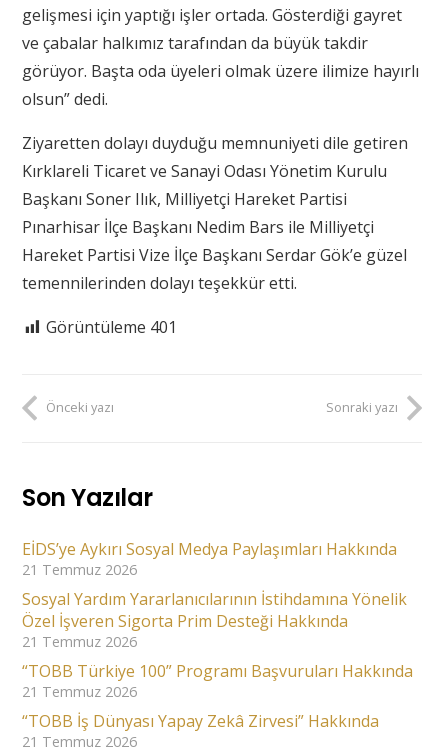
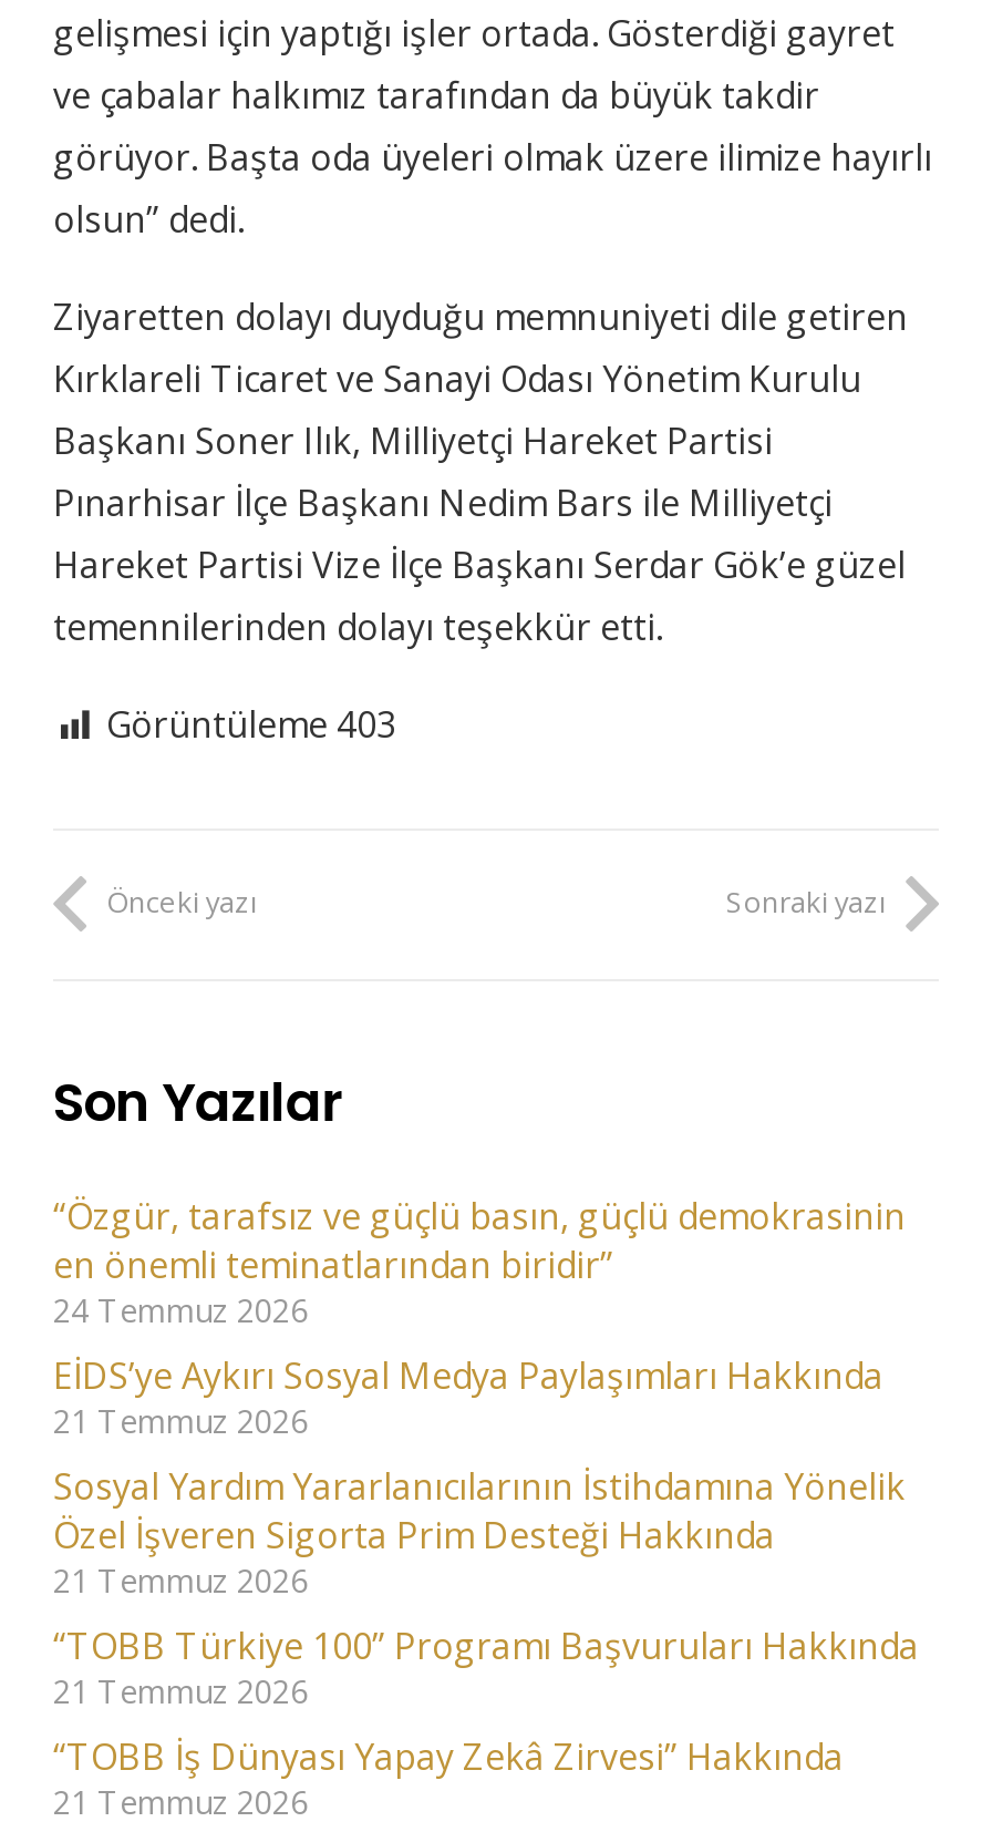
[46,316,177,338] Görüntüleme 401 -> [106,700,396,749] Görüntüleme 403
none -> [53,1191,906,1330] “Özgür, tarafsız ve güçlü basın, güçlü demokrasinin | en önemli teminatlarından biridir” | 24 Temmuz 2026

